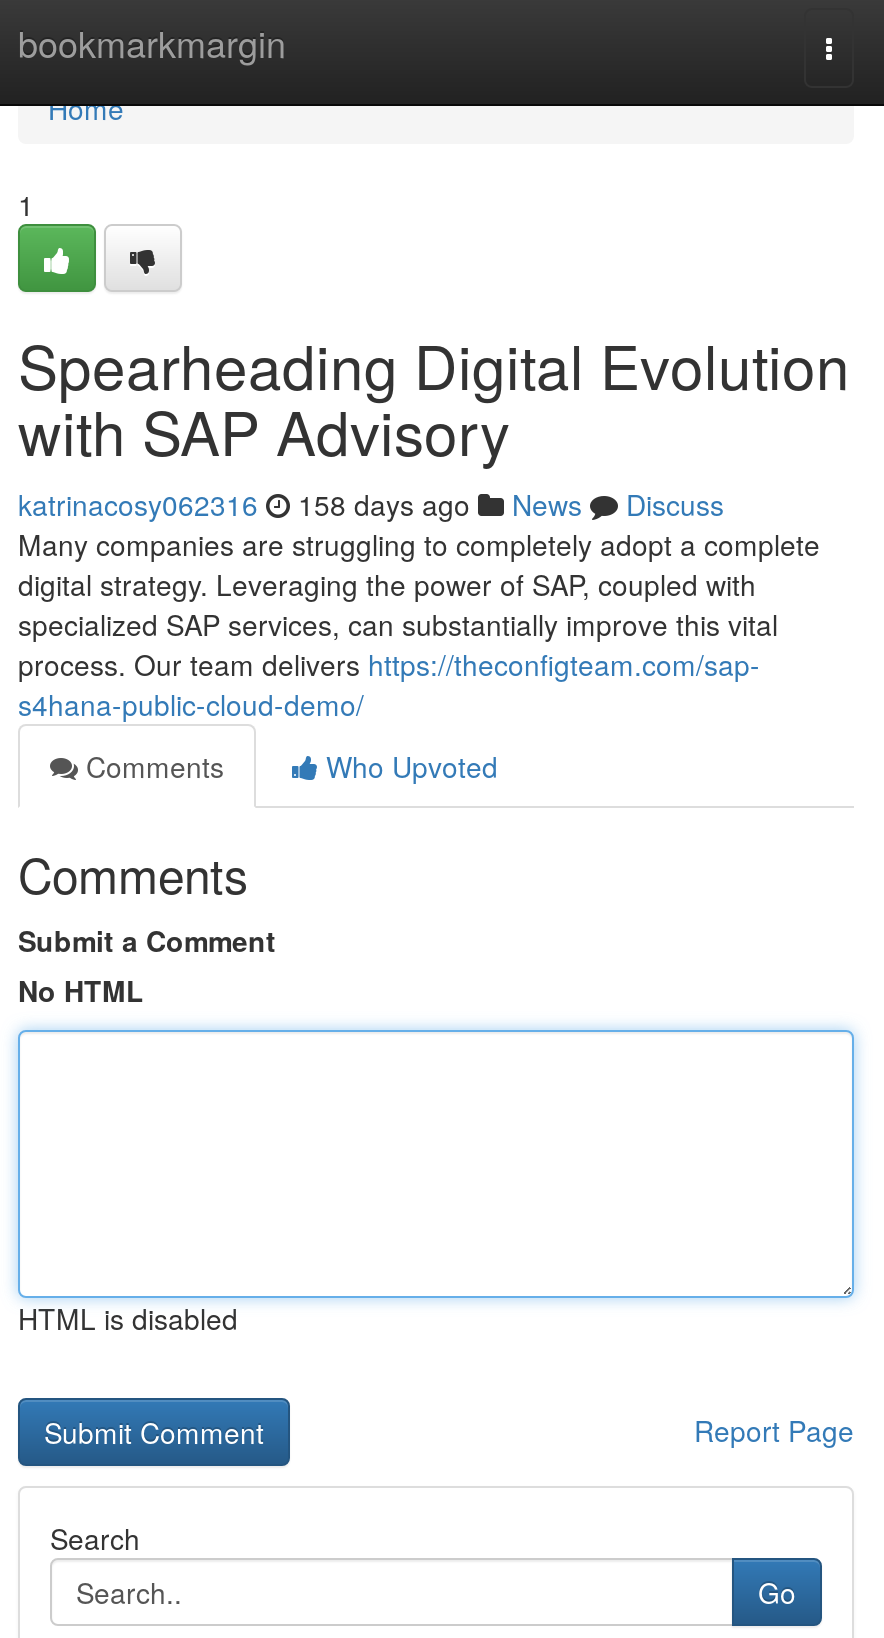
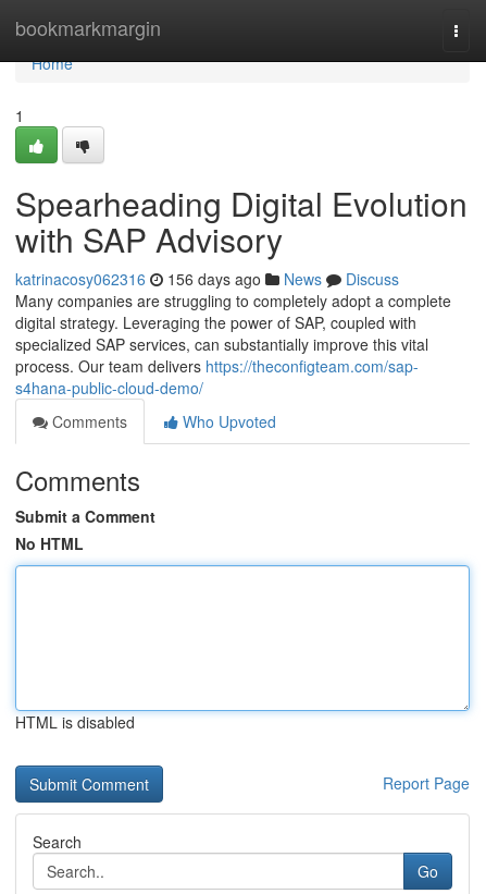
[18,484,724,524] katrinacosy062316 158 days ago News Discuss -> [15,268,399,290] katrinacosy062316 156 days ago News Discuss

